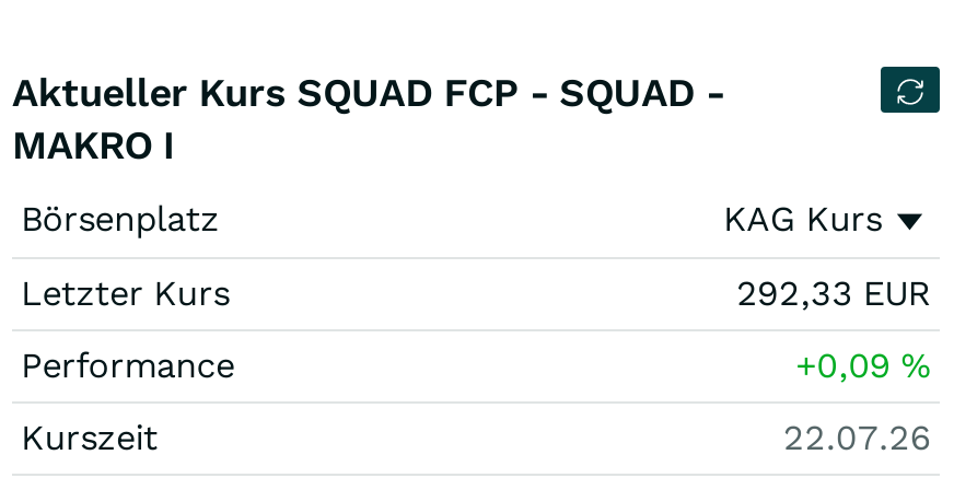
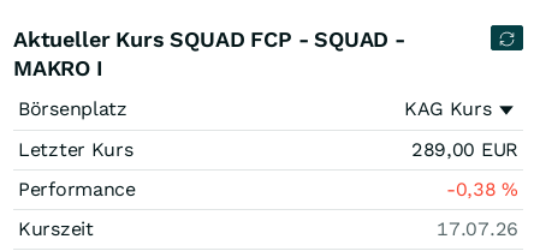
[736,272,931,314] 292,33 EUR -> [411,138,518,161] 289,00 EUR
[796,345,931,386] +0,09% -> [446,178,518,201] -0,38%
[783,417,931,458] 22.07.26 -> [437,217,518,240] 17.07.26

